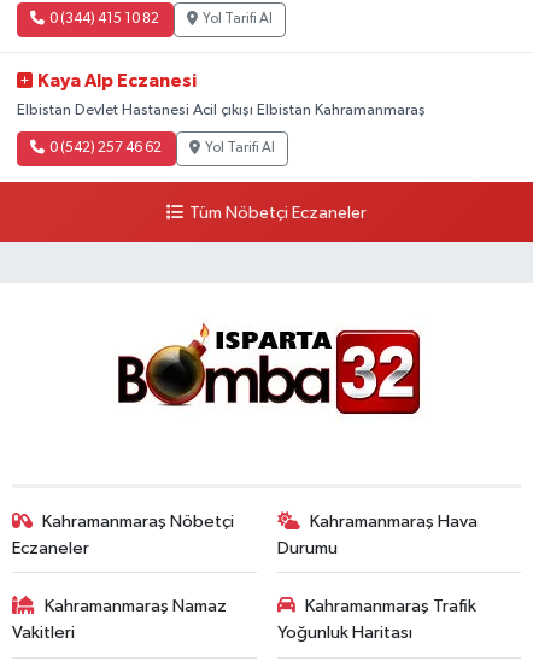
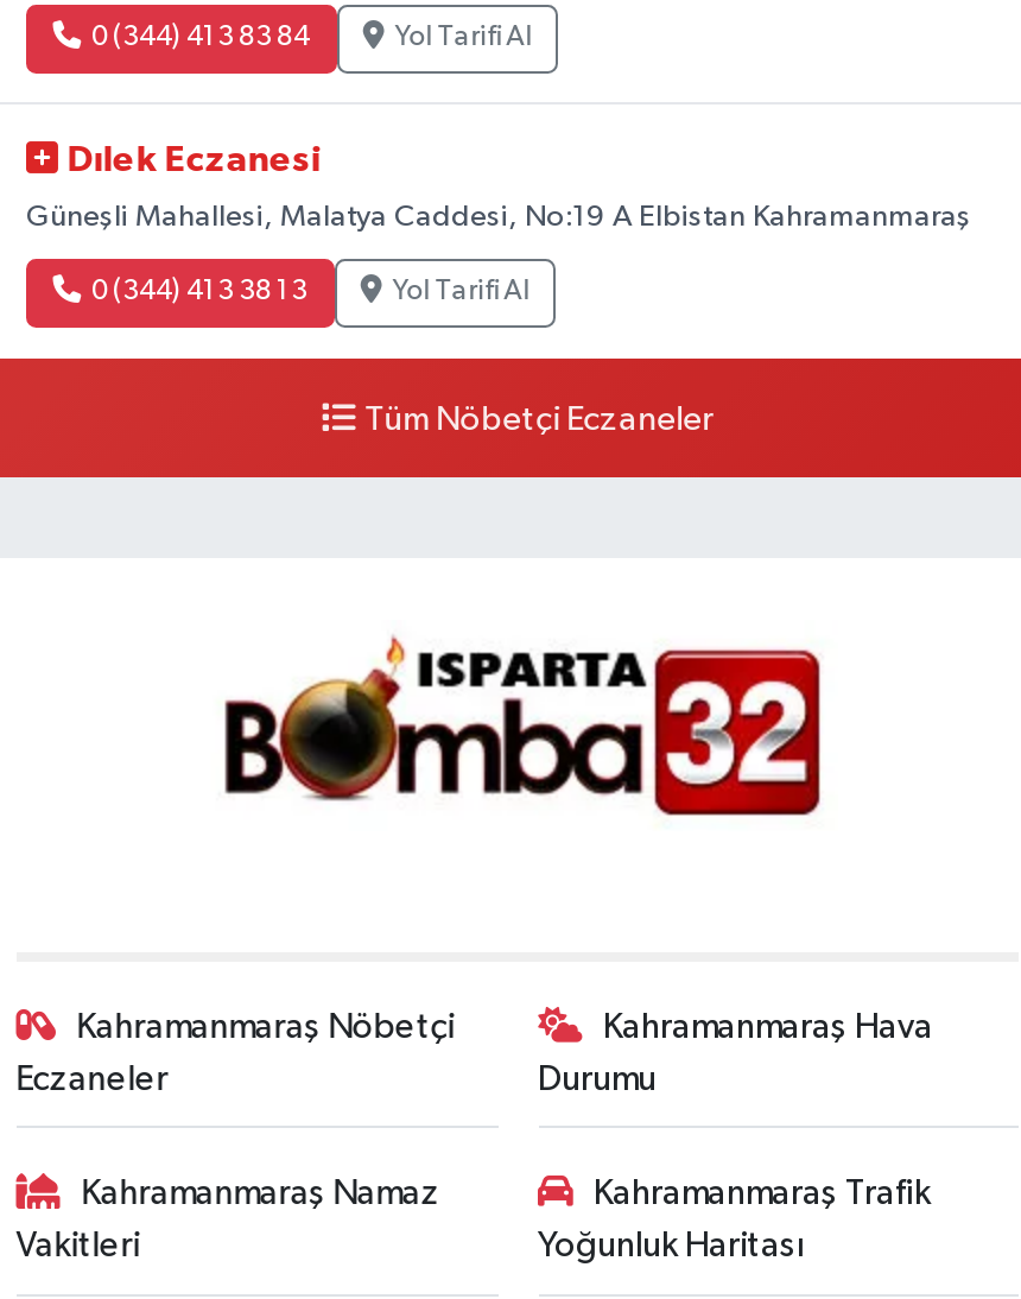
[50,12,160,26] 0 (344) 415 10 82 -> [91,23,310,51] 0 (344) 413 83 84
[38,73,197,91] Kaya Alp Eczanesi -> [67,143,321,179] Dılek Eczanesi
[17,103,426,119] Elbistan Devlet Hastanesi Acil çıkışı Elbistan Kahramanmaraş -> [26,203,971,234] Güneşli Mahallesi, Malatya Caddesi, No:19 A Elbistan Kahramanmaraş
[50,141,162,156] 0 (542) 257 46 62 -> [91,278,307,307] 0 (344) 413 38 13

